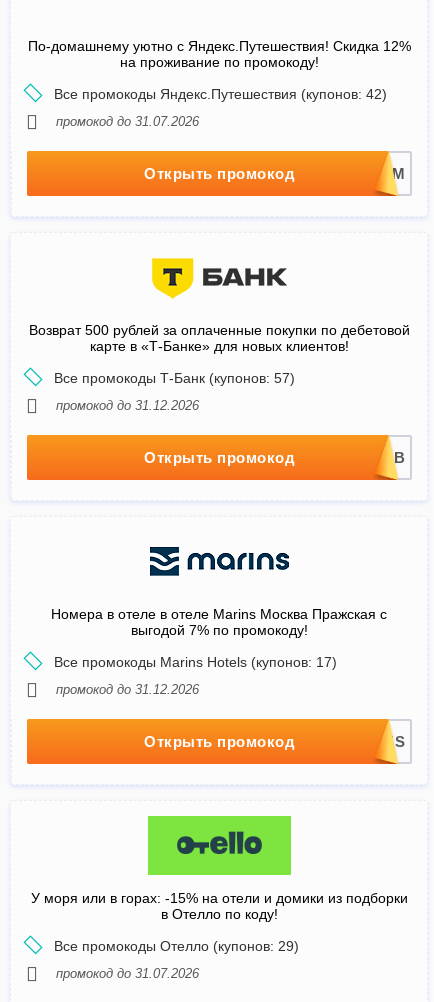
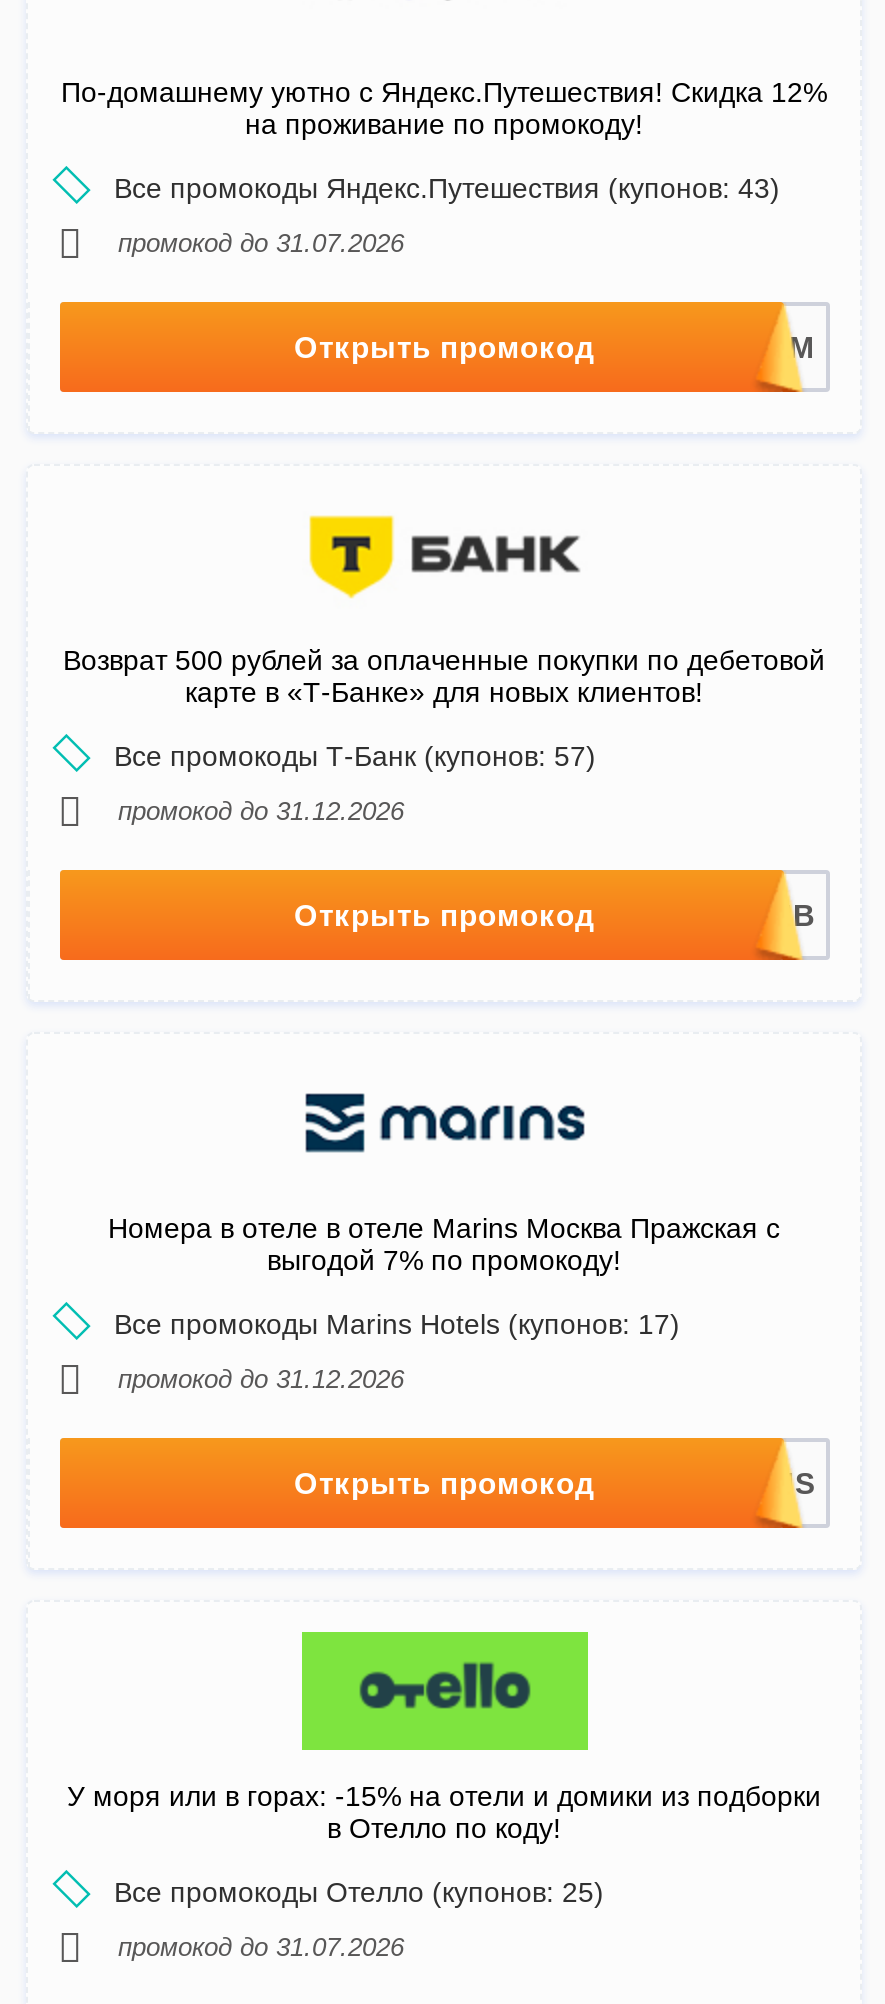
[54,86,387,102] Все промокоды Яндекс.Путешествия (купонов: 42) -> [114,172,780,204] Все промокоды Яндекс.Путешествия (купонов: 43)
[54,938,299,954] Все промокоды Отелло (купонов: 29) -> [114,1876,604,1908] Все промокоды Отелло (купонов: 25)

